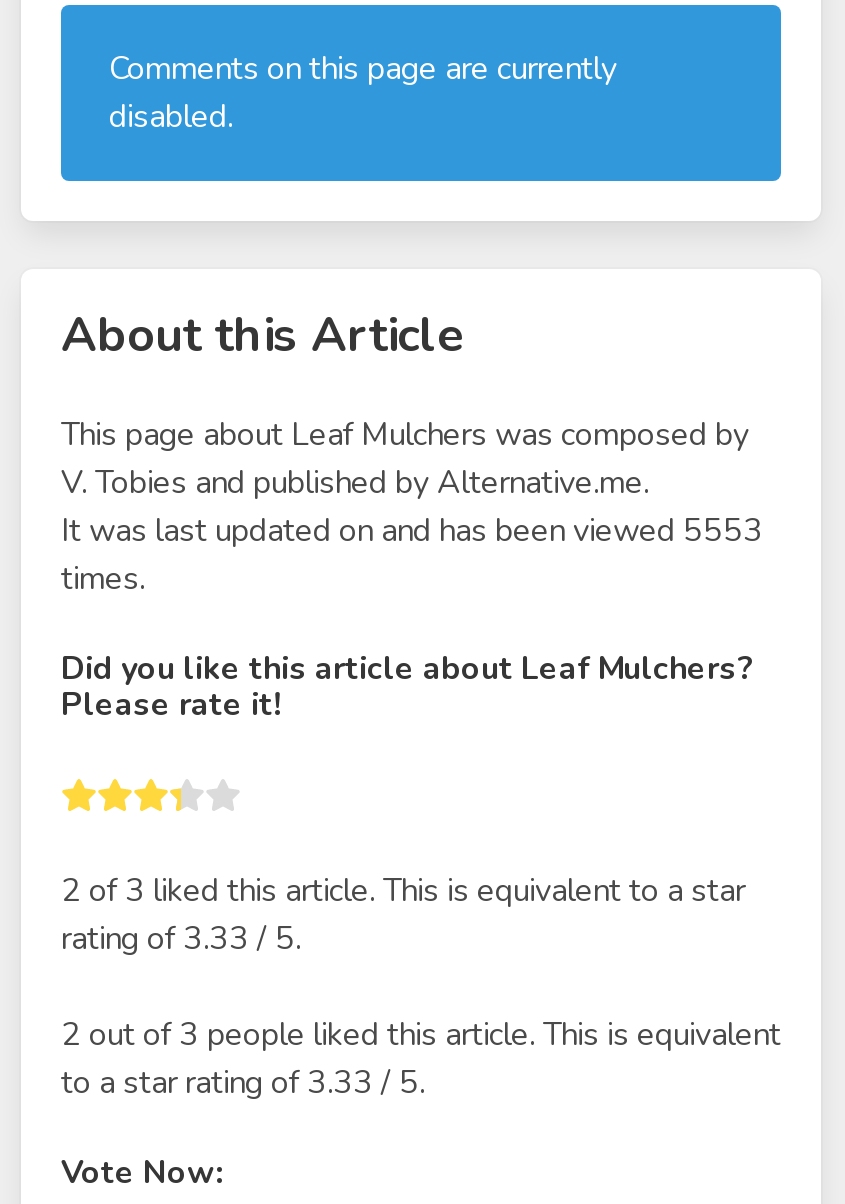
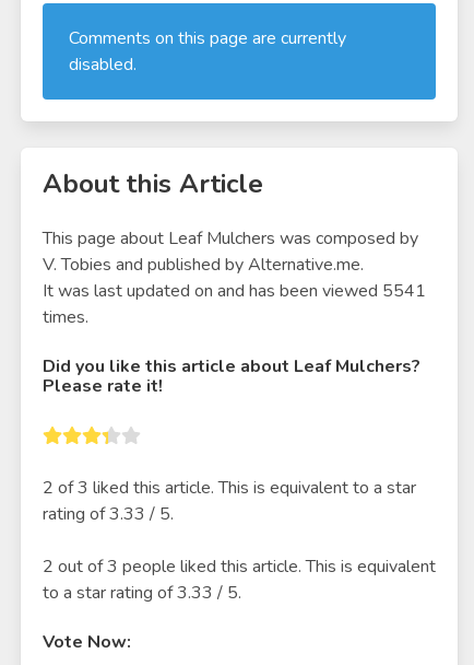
[61,509,763,553] It was last updated on and has been viewed 5553 -> [43,279,426,303] It was last updated on and has been viewed 5541

